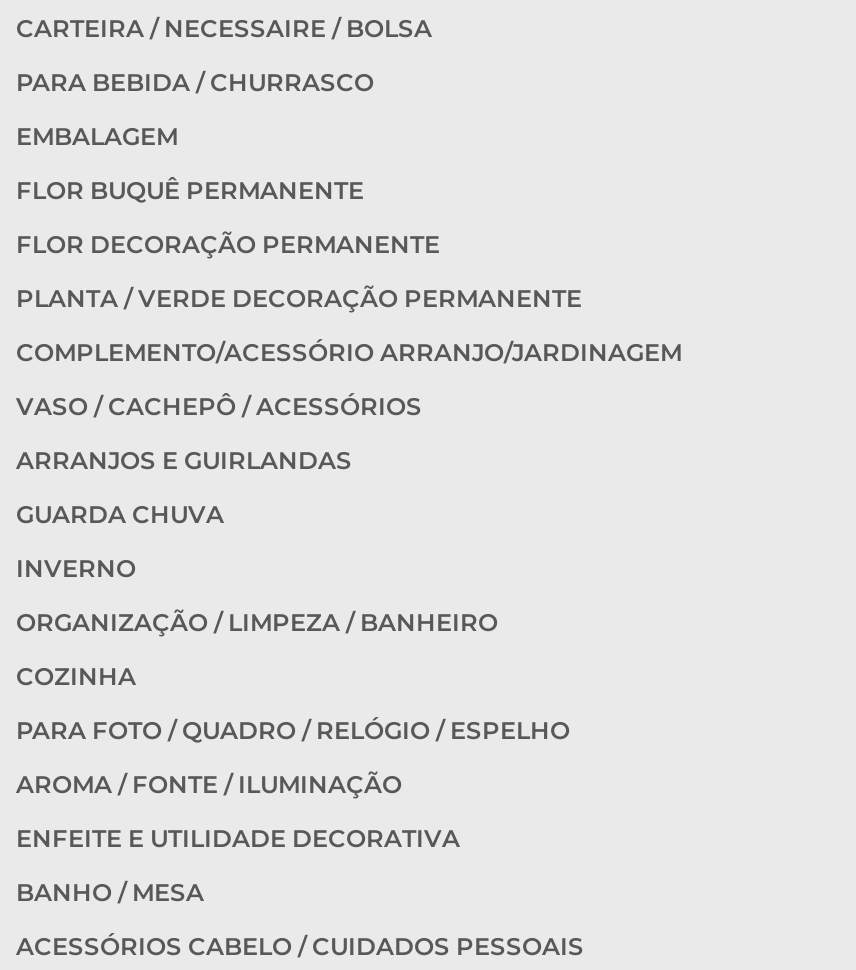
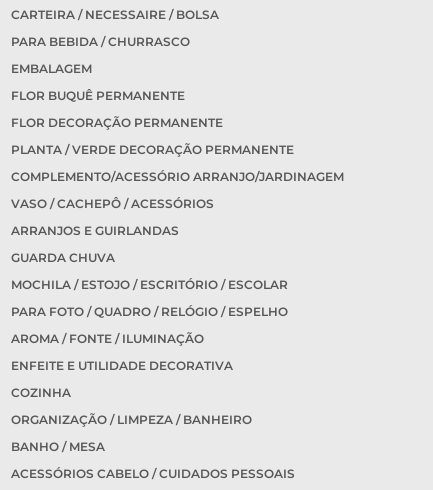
[16,553,136,583] INVERNO -> [11,277,288,292] MOCHILA / ESTOJO / ESCRITÓRIO / ESCOLAR
moved [16,607,498,691] -> [11,385,252,427]: COZINHA | ORGANIZAÇÃO / LIMPEZA / BANHEIRO
moved [16,715,570,853] -> [11,304,288,373]: PARA FOTO / QUADRO / RELÓGIO / ESPELHO | AROMA / FONTE / ILUMINAÇÃO | ENFEITE E UTILIDADE DECORATIVA

